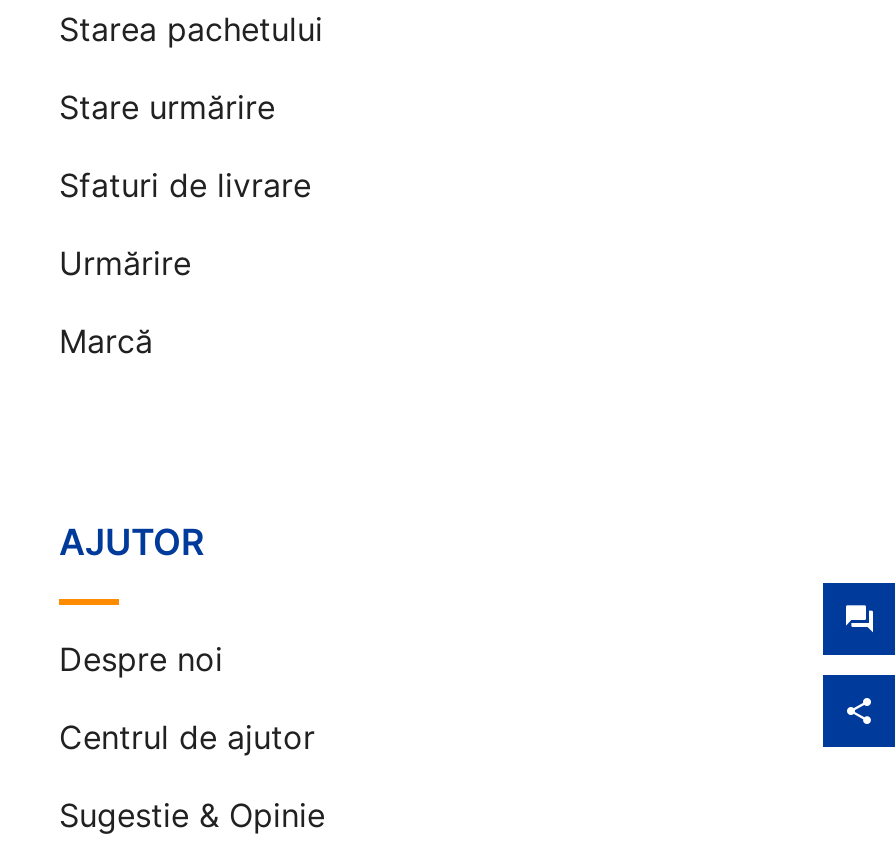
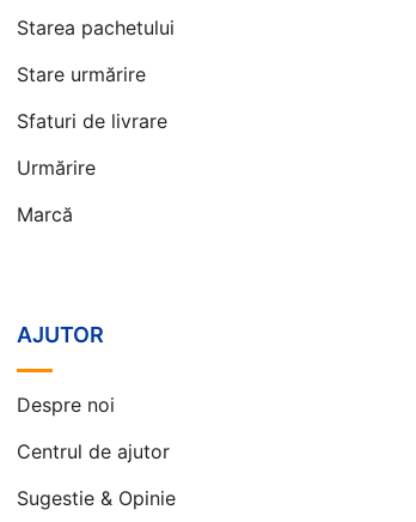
[821,581,889,657] [image] -> none
[821,673,889,749] [image] -> none

